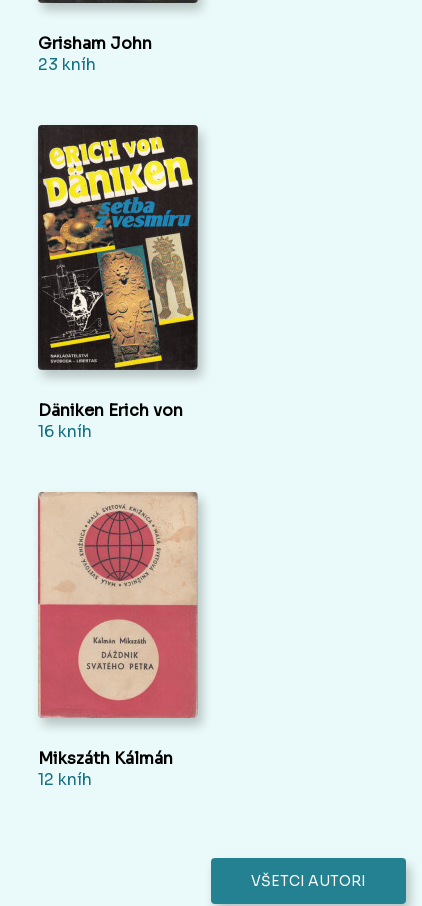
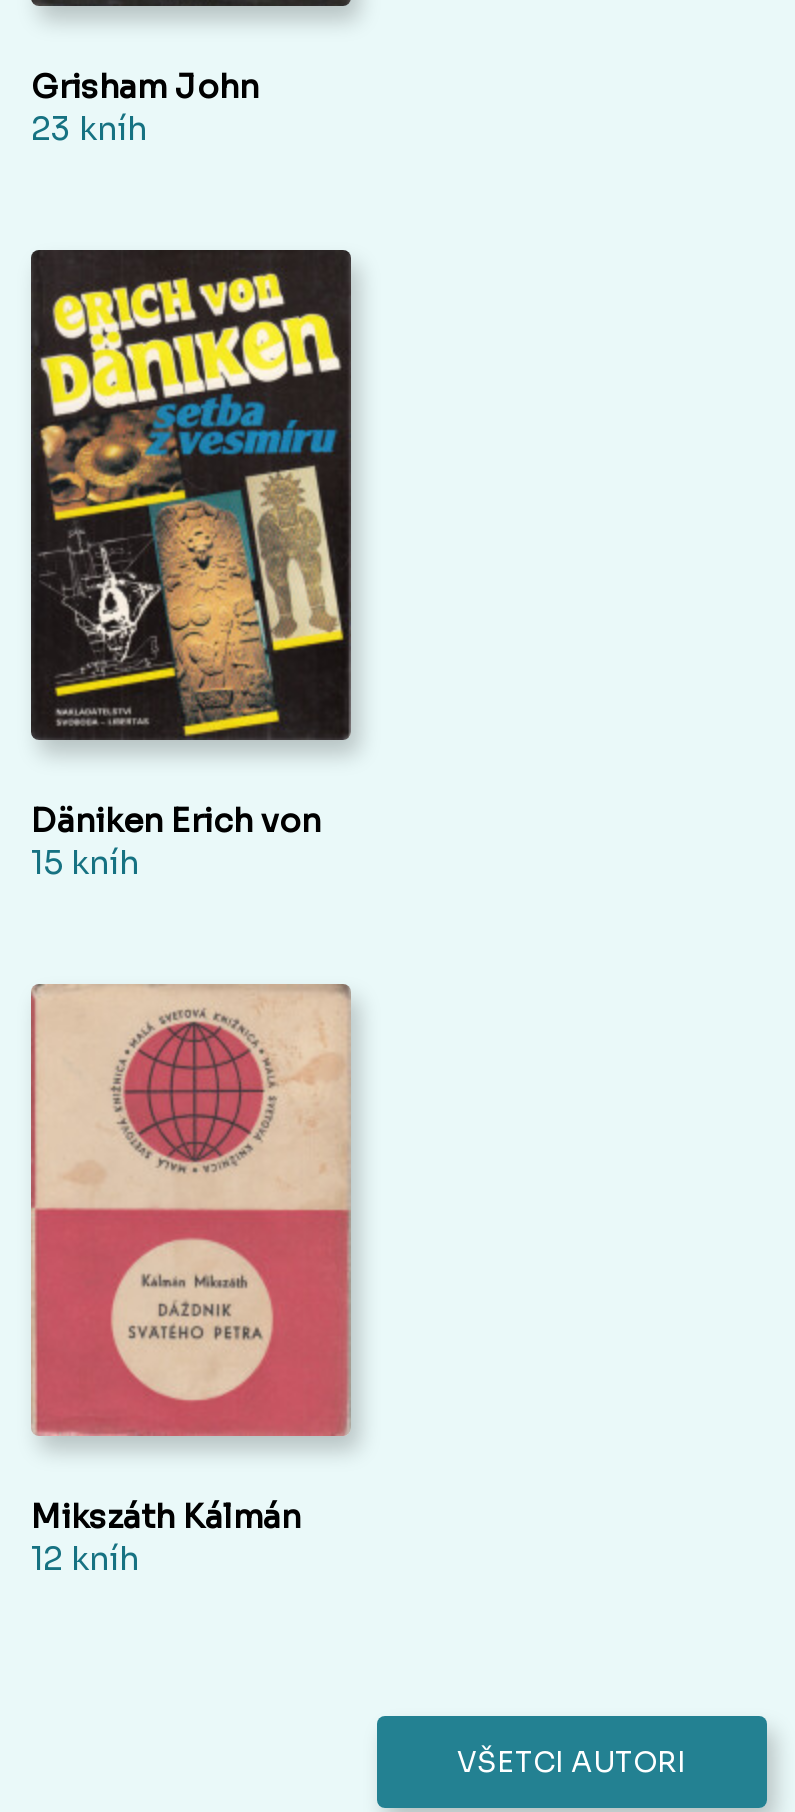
[38,421,92,442] 16 kníh -> [31,843,139,885] 15 kníh

